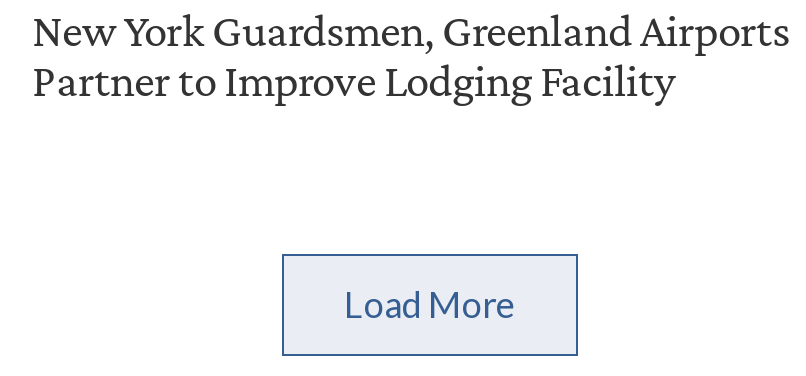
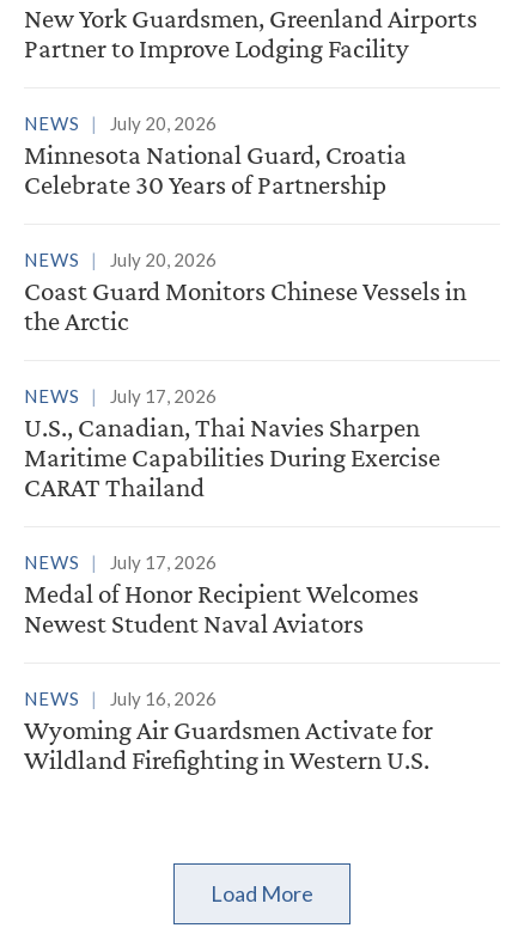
none -> [24,113,467,775] NEWS | July 20, 2026 | Minnesota National Guard, Croatia | Celebrate 30 Years of Partnership | NEWS | July 20, 2026 | Coast Guard Monitors Chinese Vessels in | the Arctic | NEWS | July 17, 2026 | U.S., Canadian, Thai Navies Sharpen | Maritime Capabilities During Exercise | CARAT Thailand | NEWS | July 17, 2026 | Medal of Honor Recipient Welcomes | Newest Student Naval Aviators | NEWS | July 16, 2026 | Wyoming Air Guardsmen Activate for | Wildland Firefighting in Western U.S.

